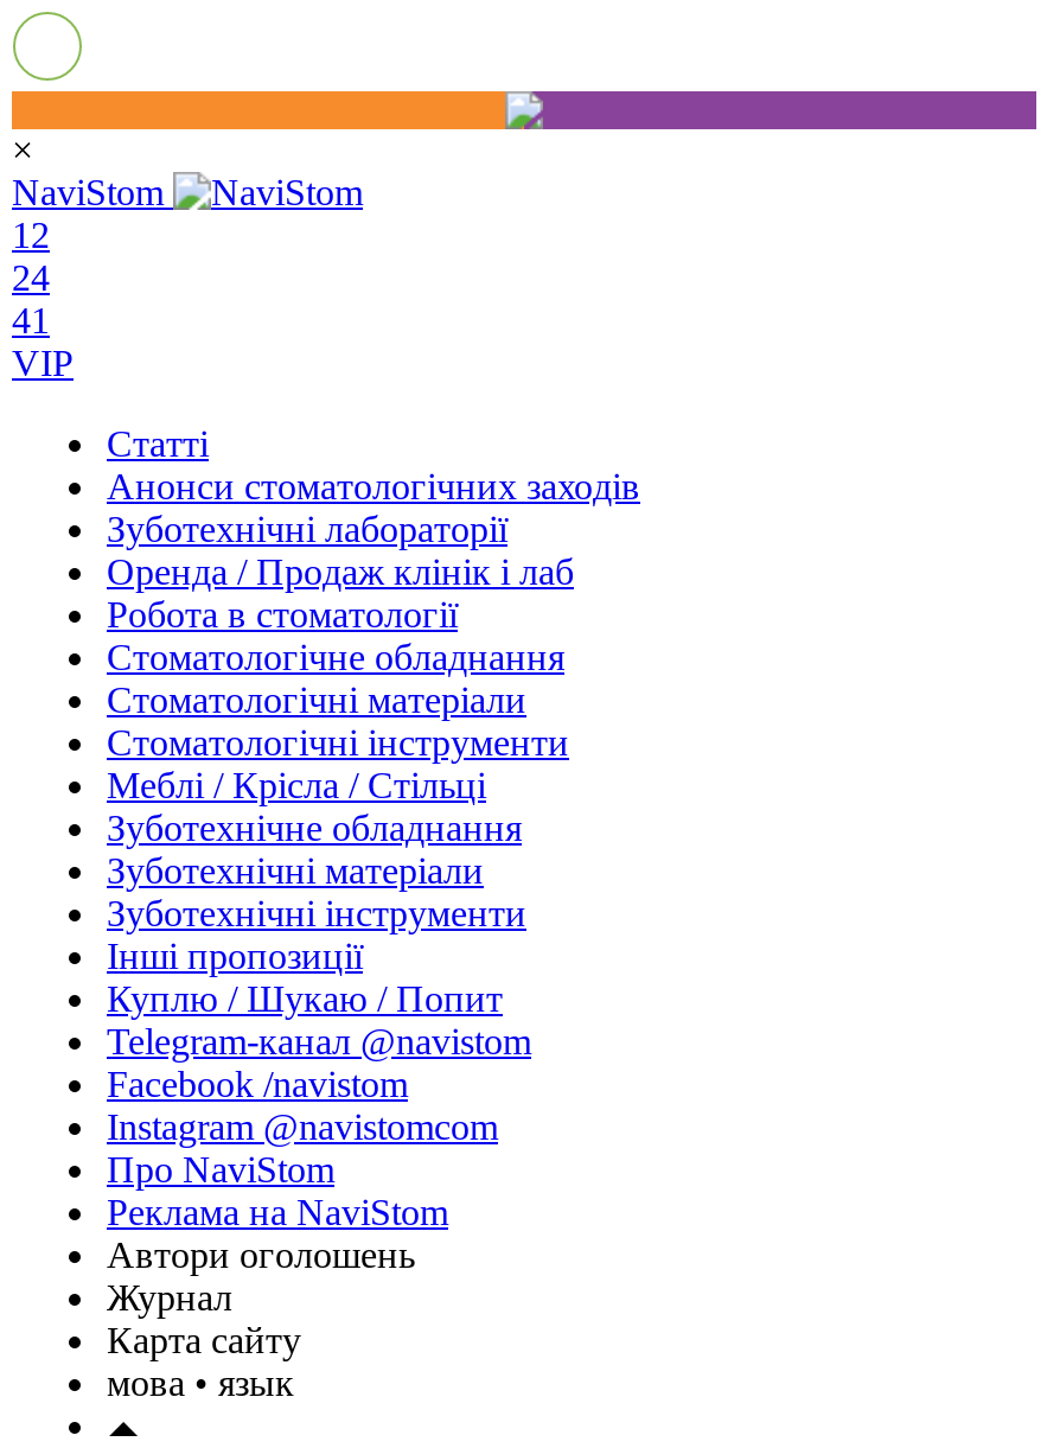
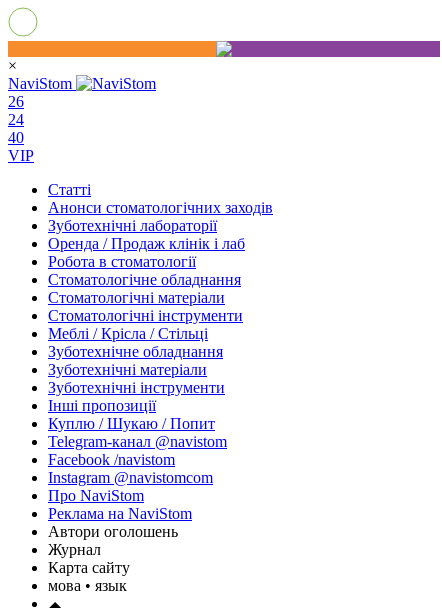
[12,215,50,255] 12 -> [8,93,24,110] 26
[12,300,50,340] 41 -> [8,129,24,146] 40

